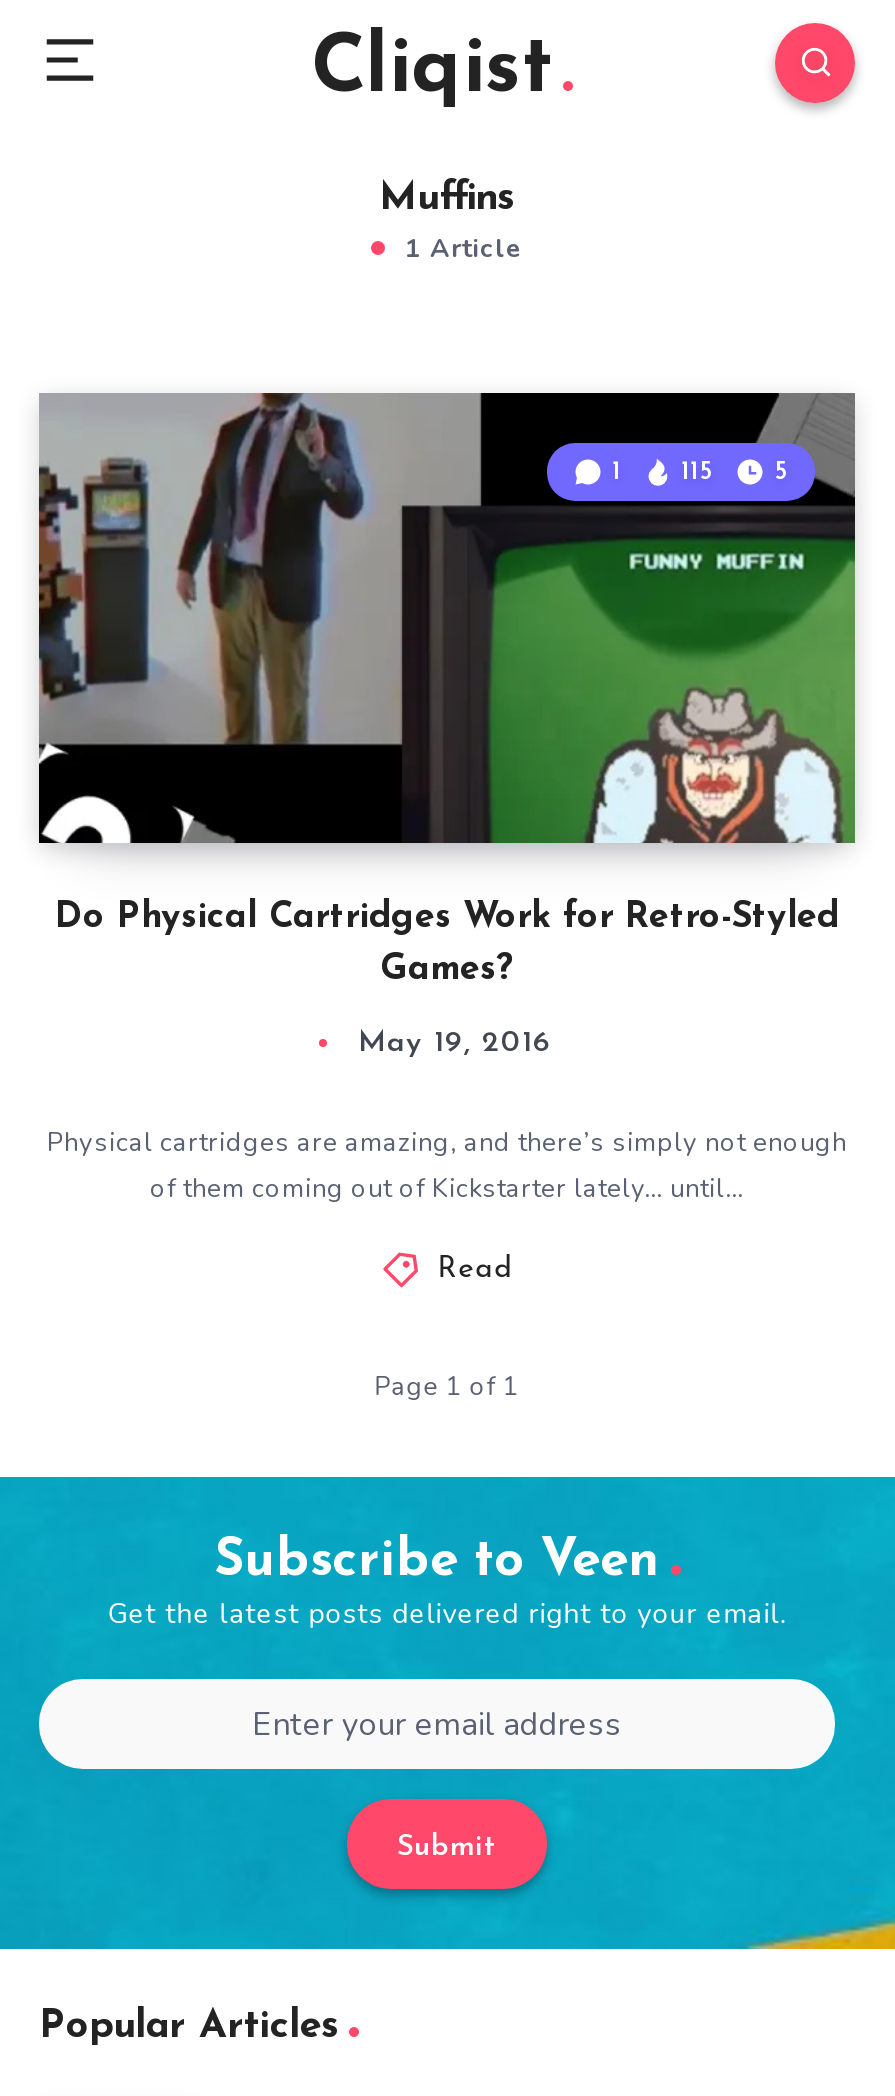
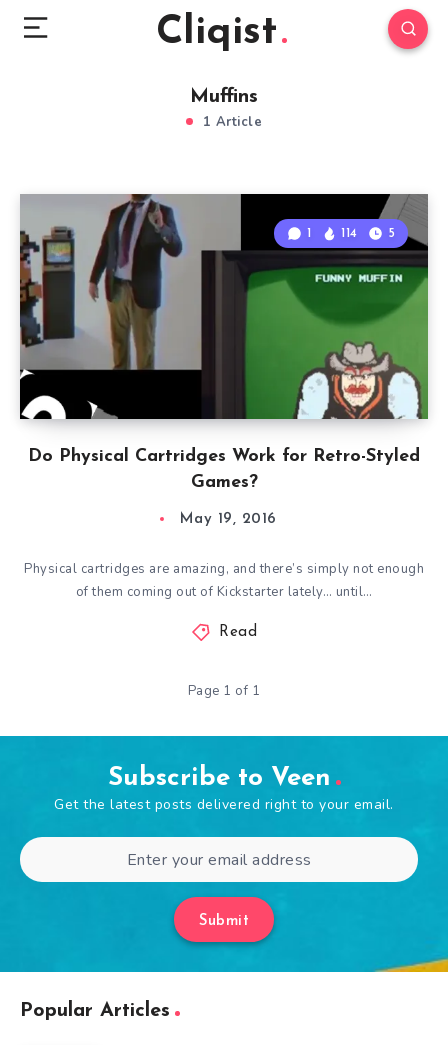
[612,459,789,485] 1 115 5 -> [306,227,395,240] 1 114 5

